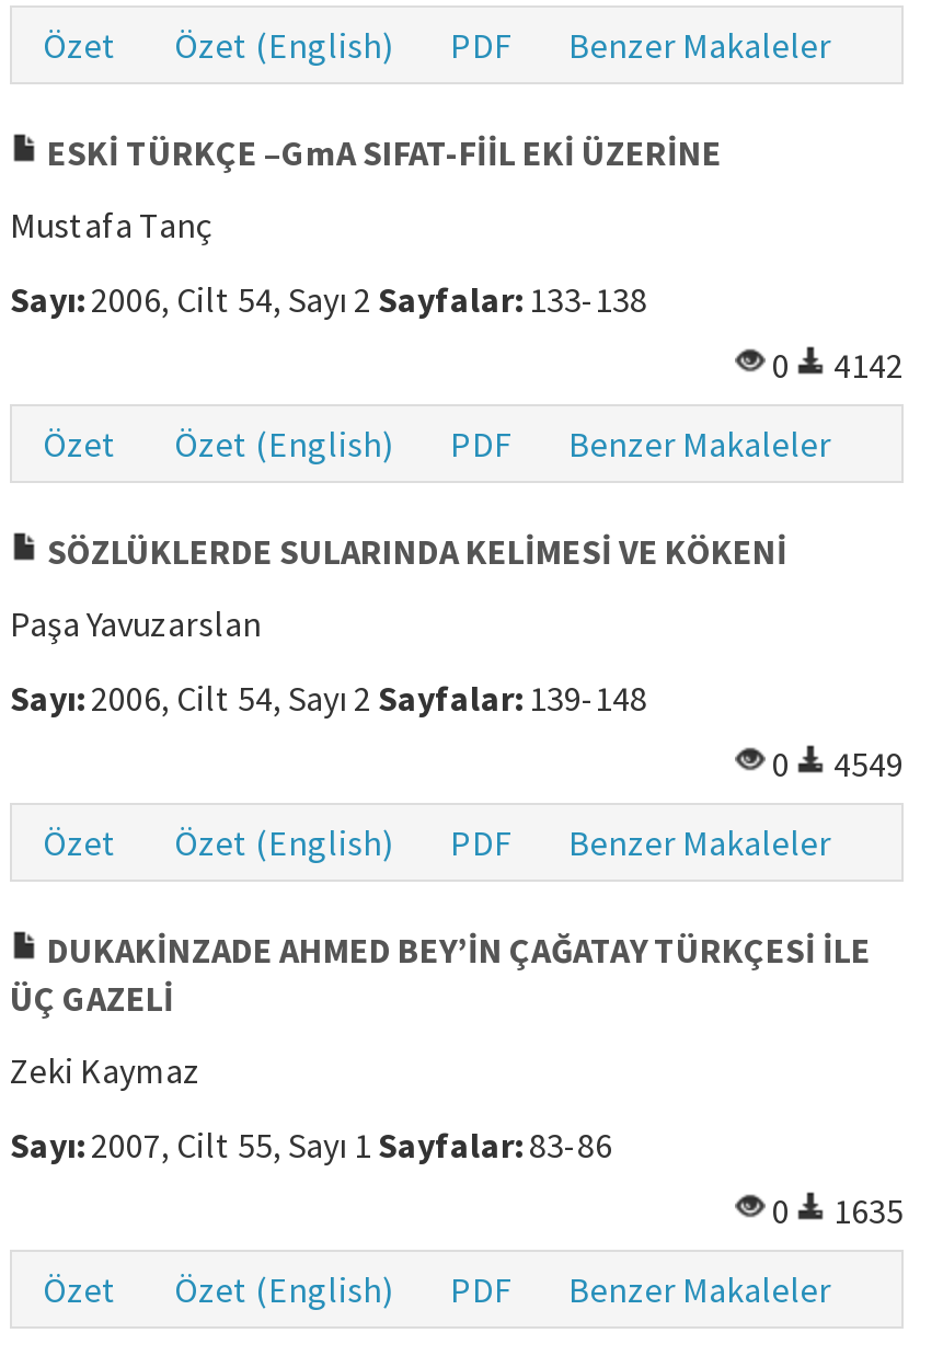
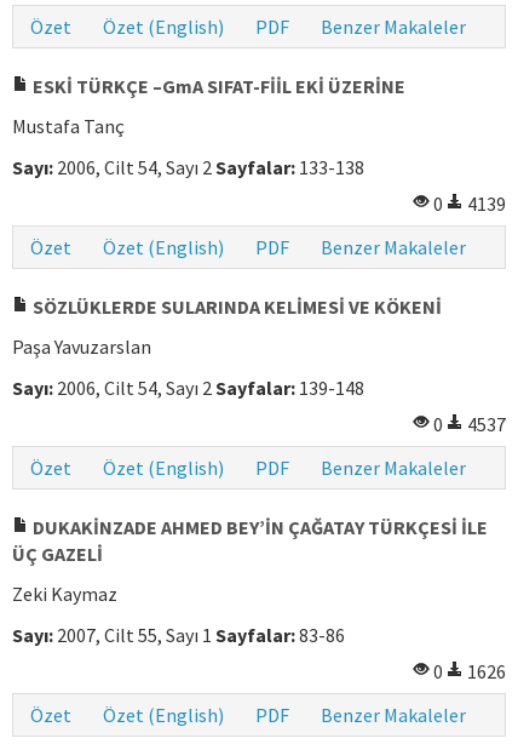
[766,344,904,388] 0 4142 -> [430,192,506,216] 0 4139
[766,742,904,786] 0 4549 -> [430,412,506,437] 0 4537
[766,1189,904,1233] 0 1635 -> [430,660,506,684] 0 1626

